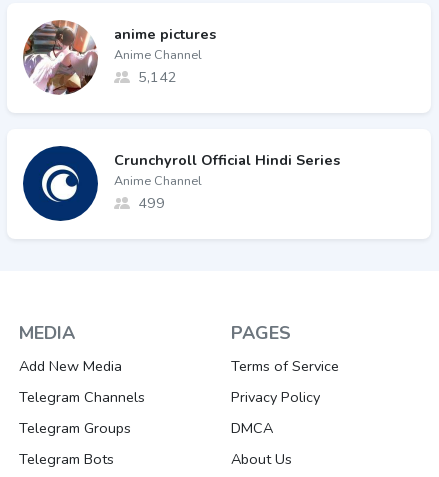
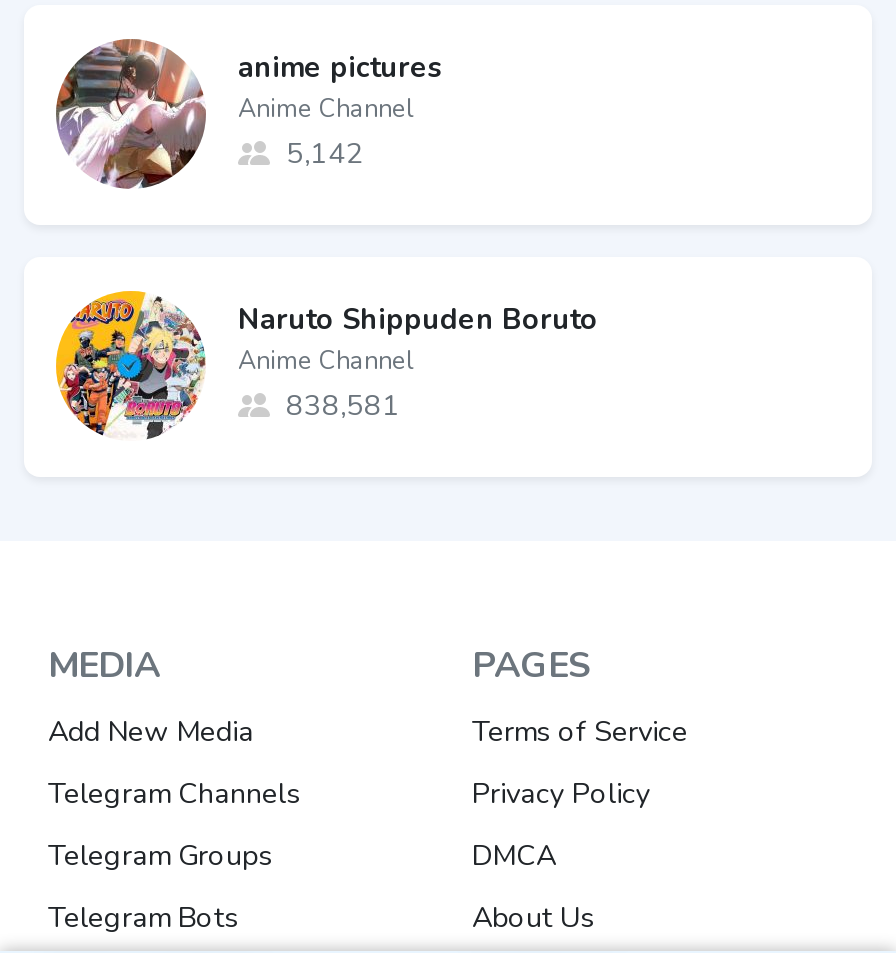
[22,145,340,222] [image] | Crunchyroll Official Hindi Series -> [54,289,598,441] [image] | Naruto Shippuden Boruto
[138,193,165,213] 499 -> [286,386,400,426] 838,581

